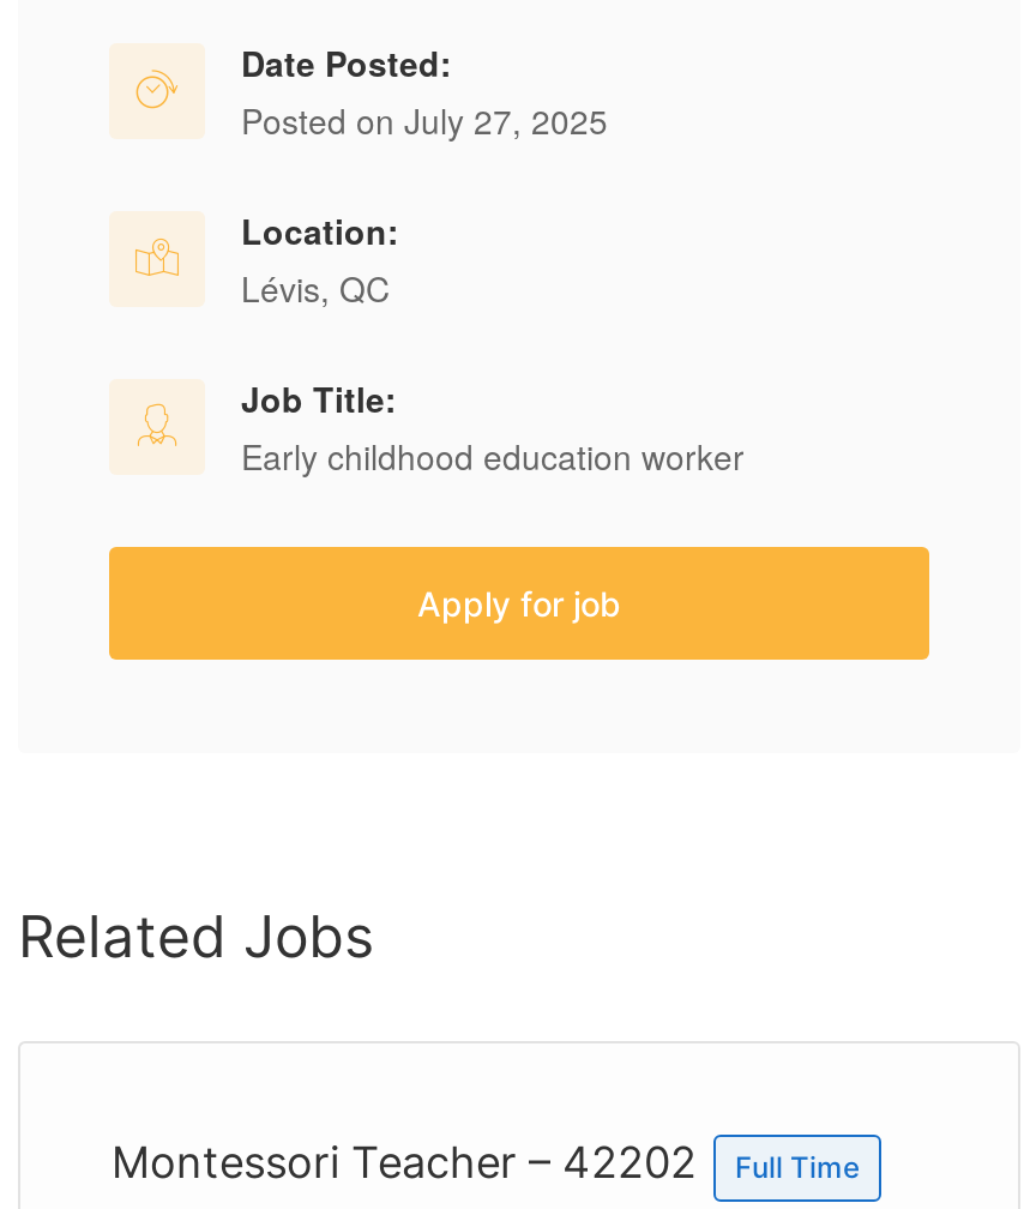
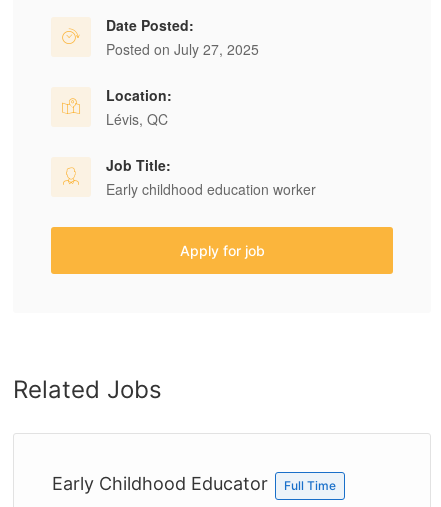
[112,1137,709,1187] Montessori Teacher – 42202 -> [52,473,273,494] Early Childhood Educator

